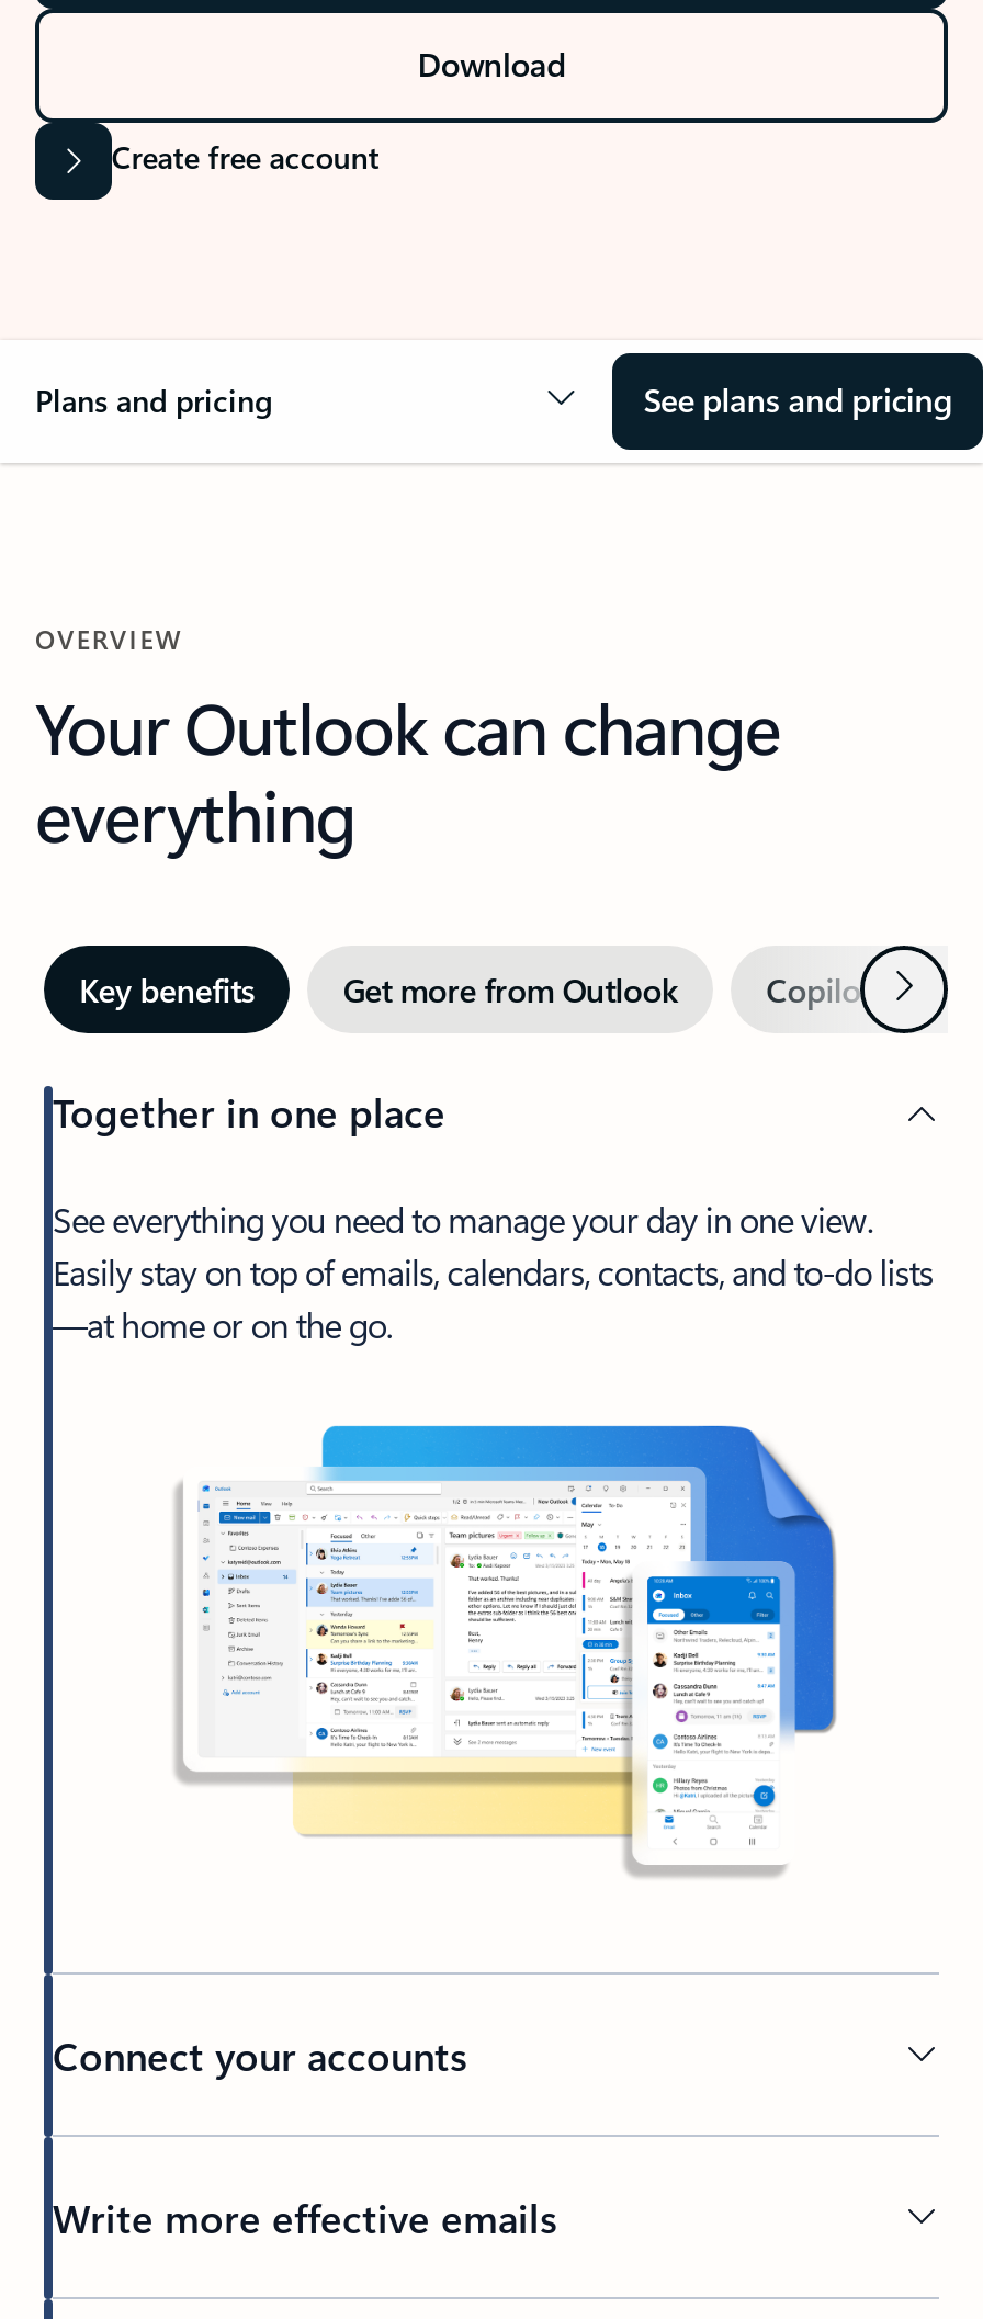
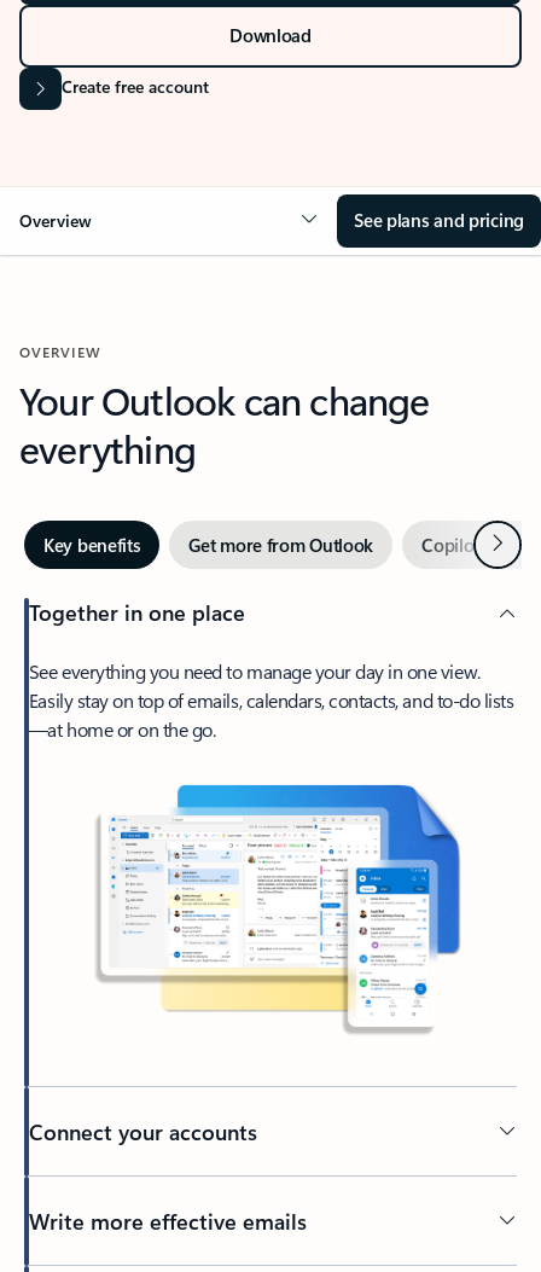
[35,380,272,421] Plans and pricing -> [19,209,92,232] Overview

